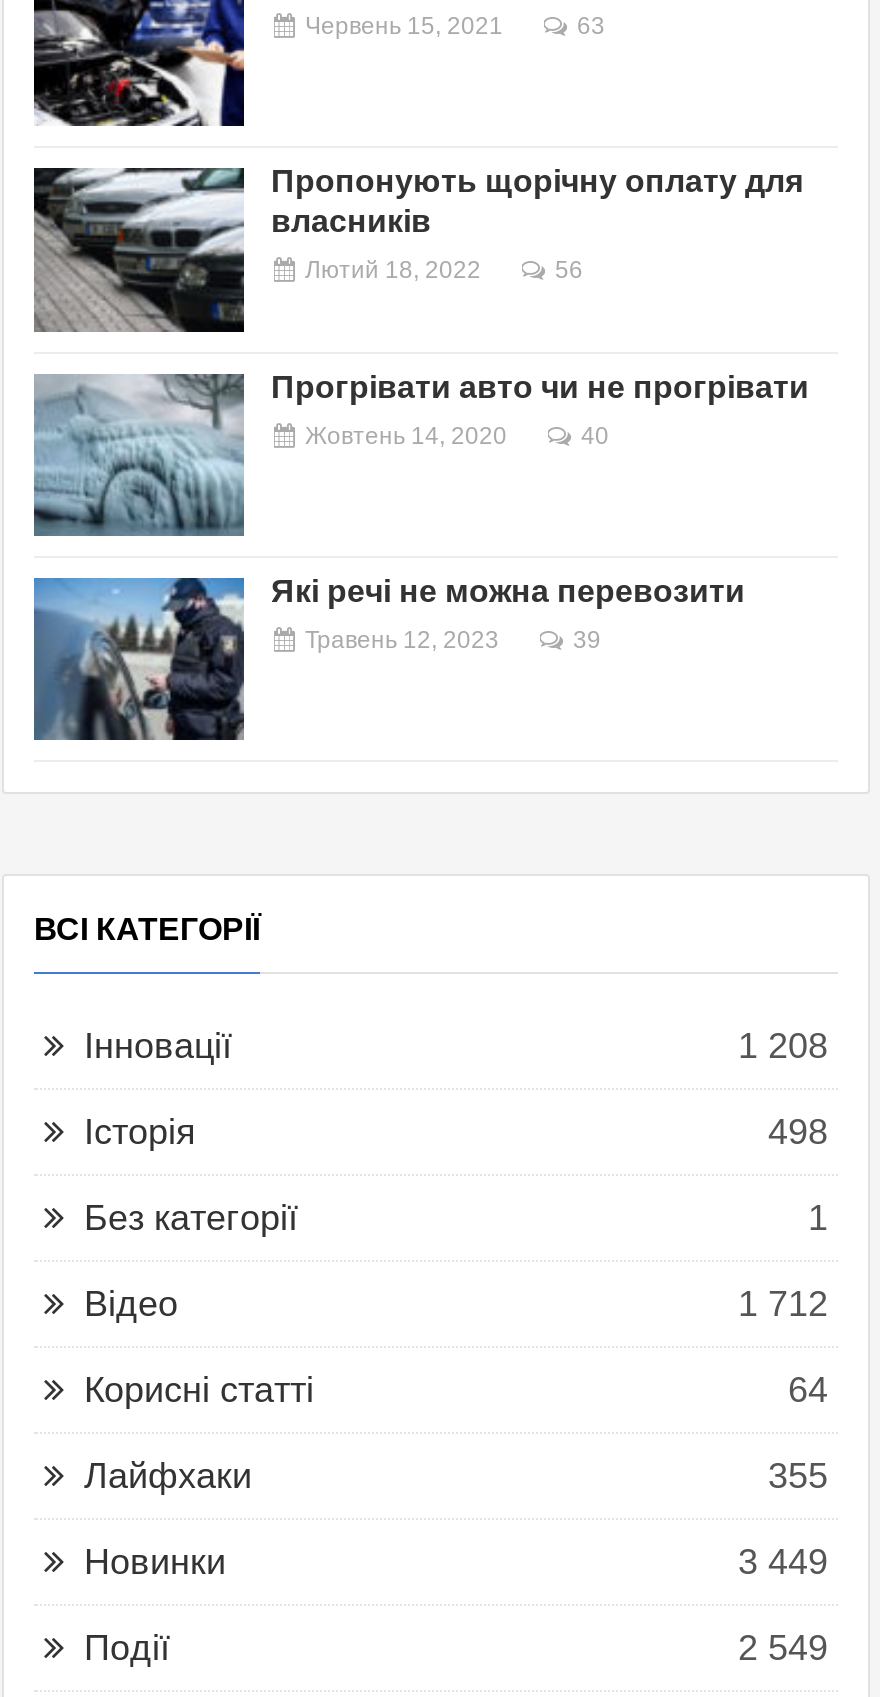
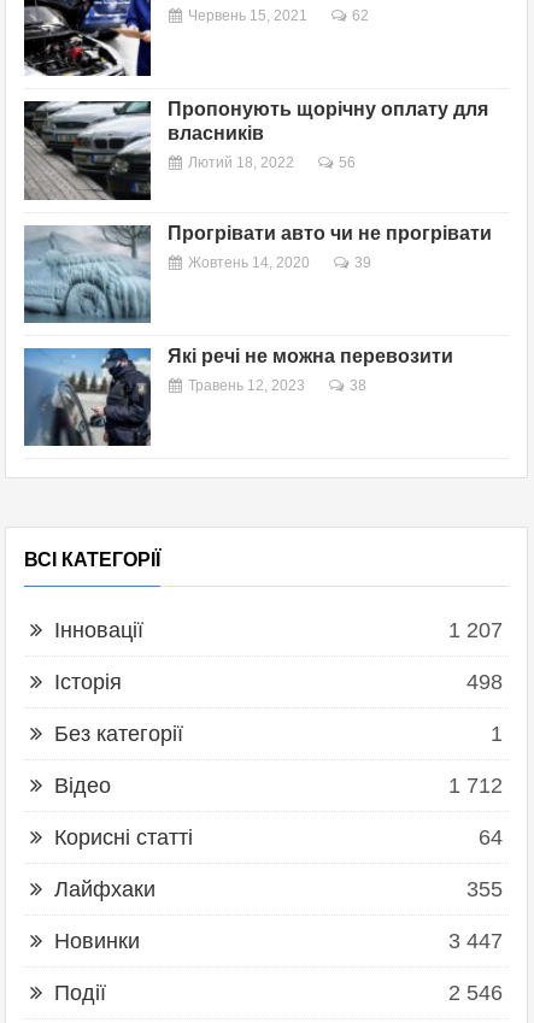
[577,13,605,41] 63 -> [351,8,368,24] 62
[581,421,609,449] 40 -> [354,254,371,271] 39
[573,625,601,653] 39 -> [349,377,366,394] 38
[738,1026,828,1066] 1 208 -> [448,618,503,642] 1 207
[738,1542,828,1582] 3 449 -> [448,929,503,953] 3 447
[738,1628,828,1668] 2 549 -> [448,981,503,1005] 2 546

